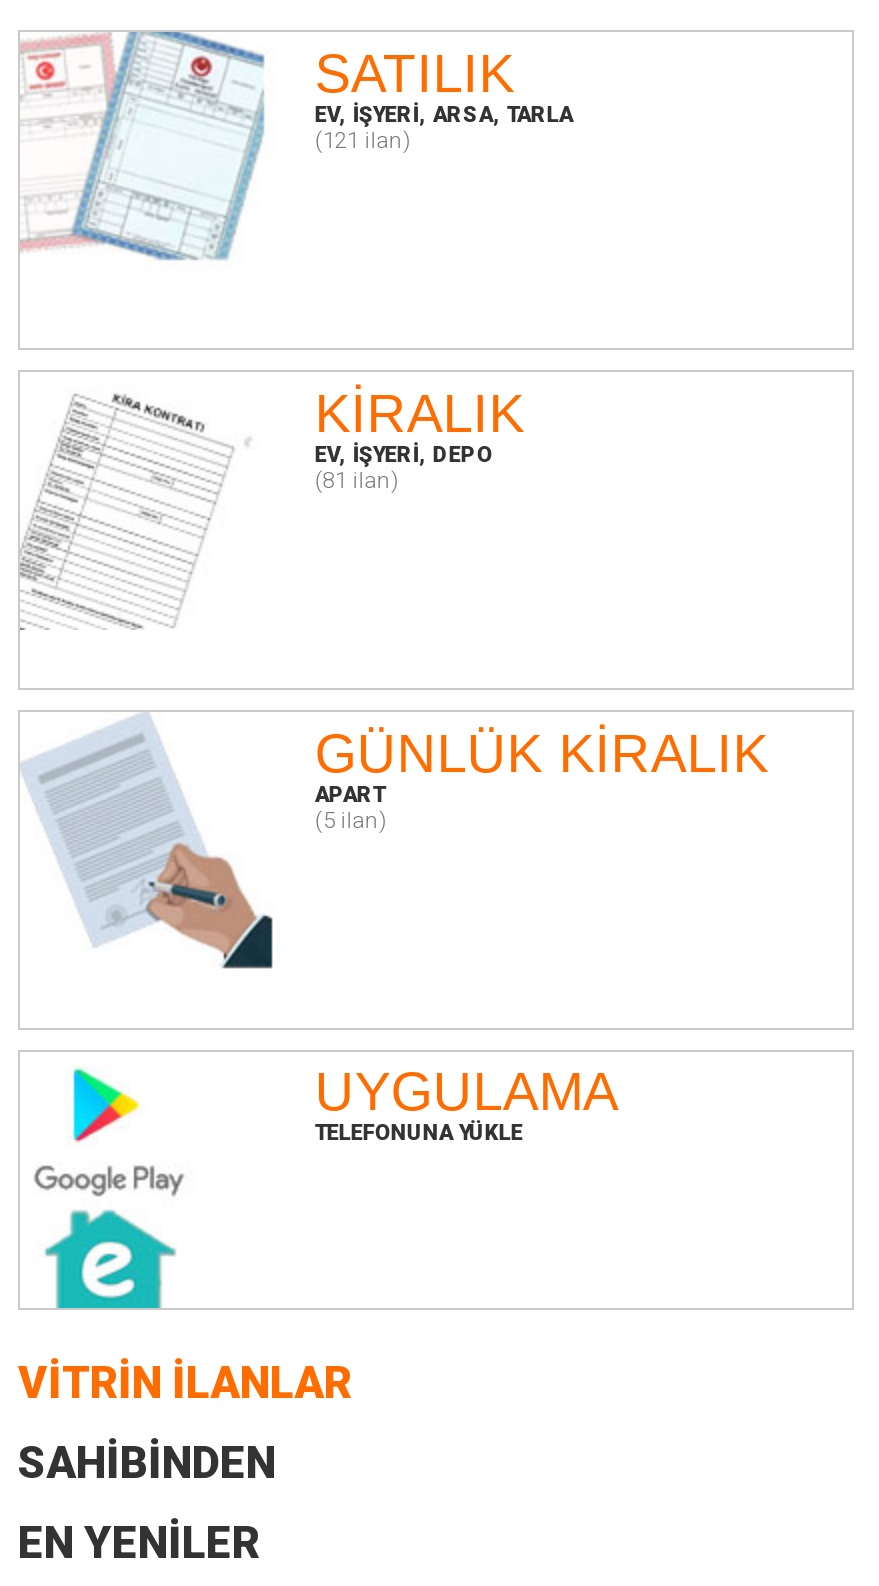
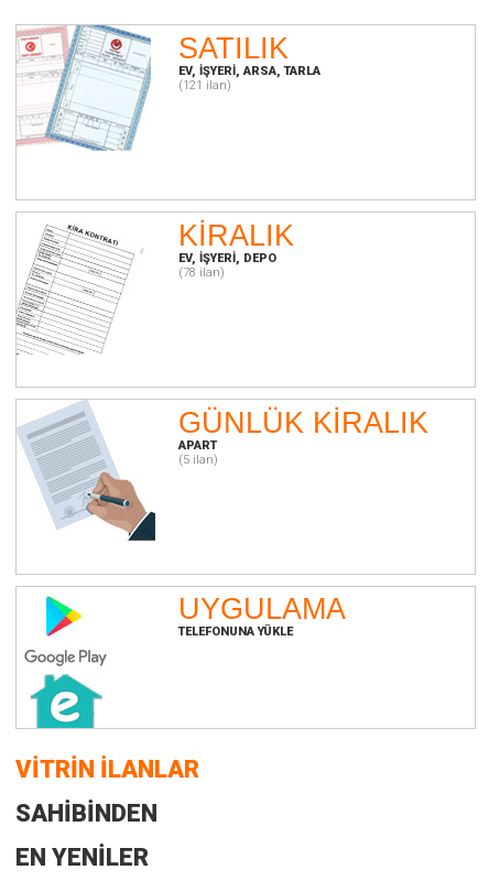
[315,466,399,494] (81 ilan) -> [179,264,225,280] (78 ilan)

